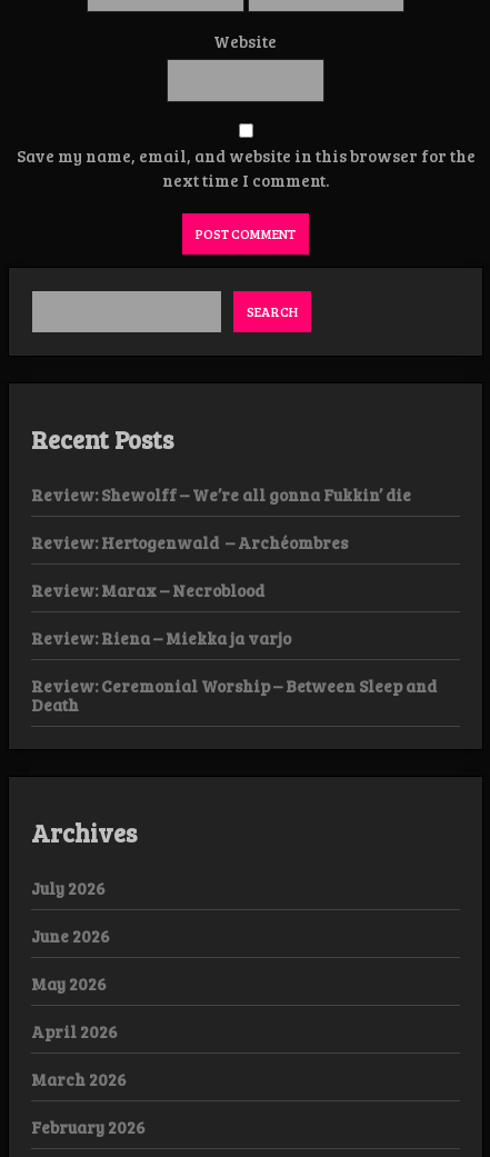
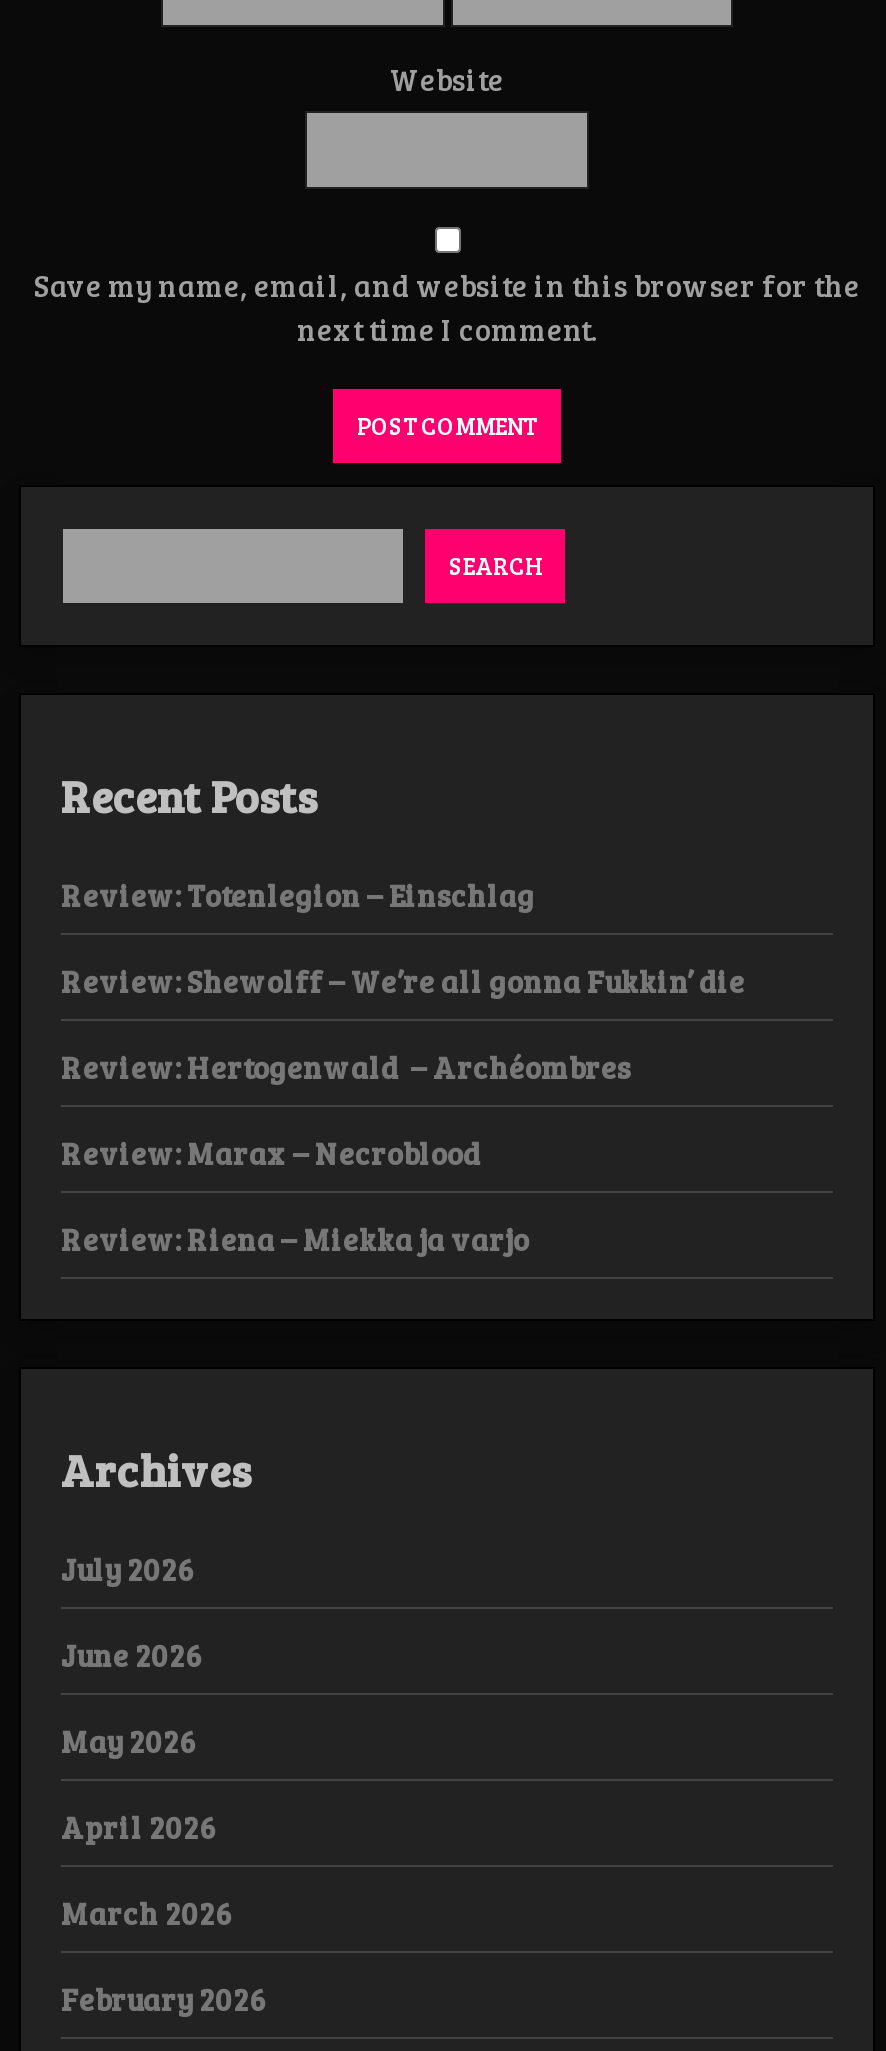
none -> [61,875,535,915] Review: Totenlegion – Einschlag
moved [31,484,411,649] -> [61,961,745,1259]: Review: Shewolff – We’re all gonna Fukkin’ die | Review: Hertogenwald – Archéombres | Review: Marax – Necroblood | Review: Riena – Miekka ja varjo
[31,675,437,716] Review: Ceremonial Worship – Between Sleep and | Death -> none

